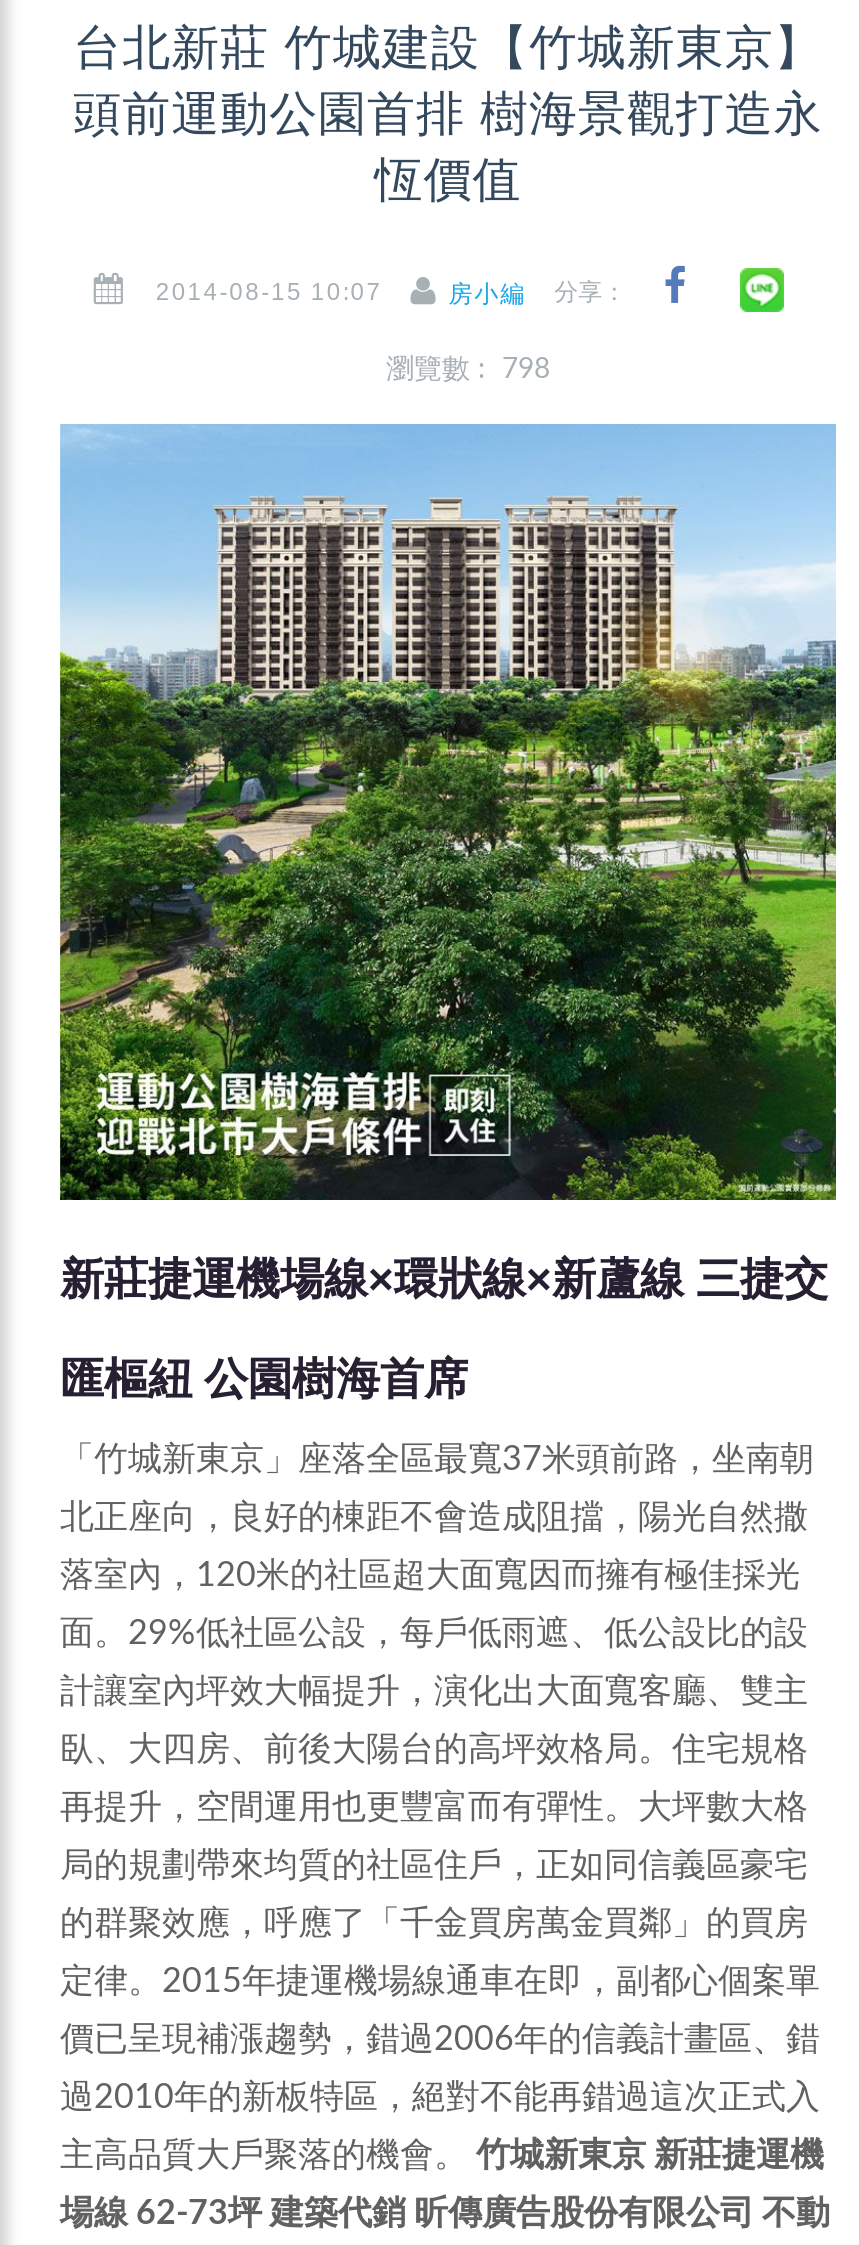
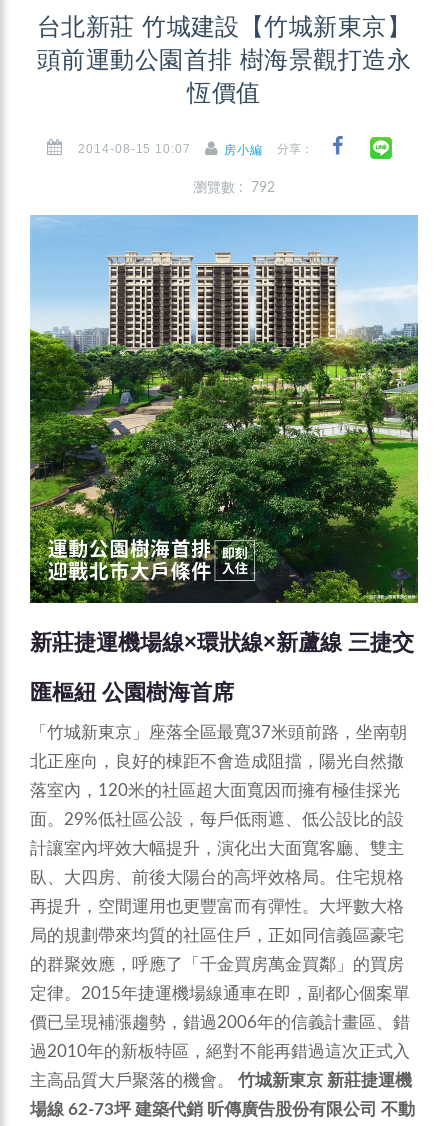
[386,357,550,385] 瀏覽數 : 798 -> [193,181,275,195] 瀏覽數 : 792

